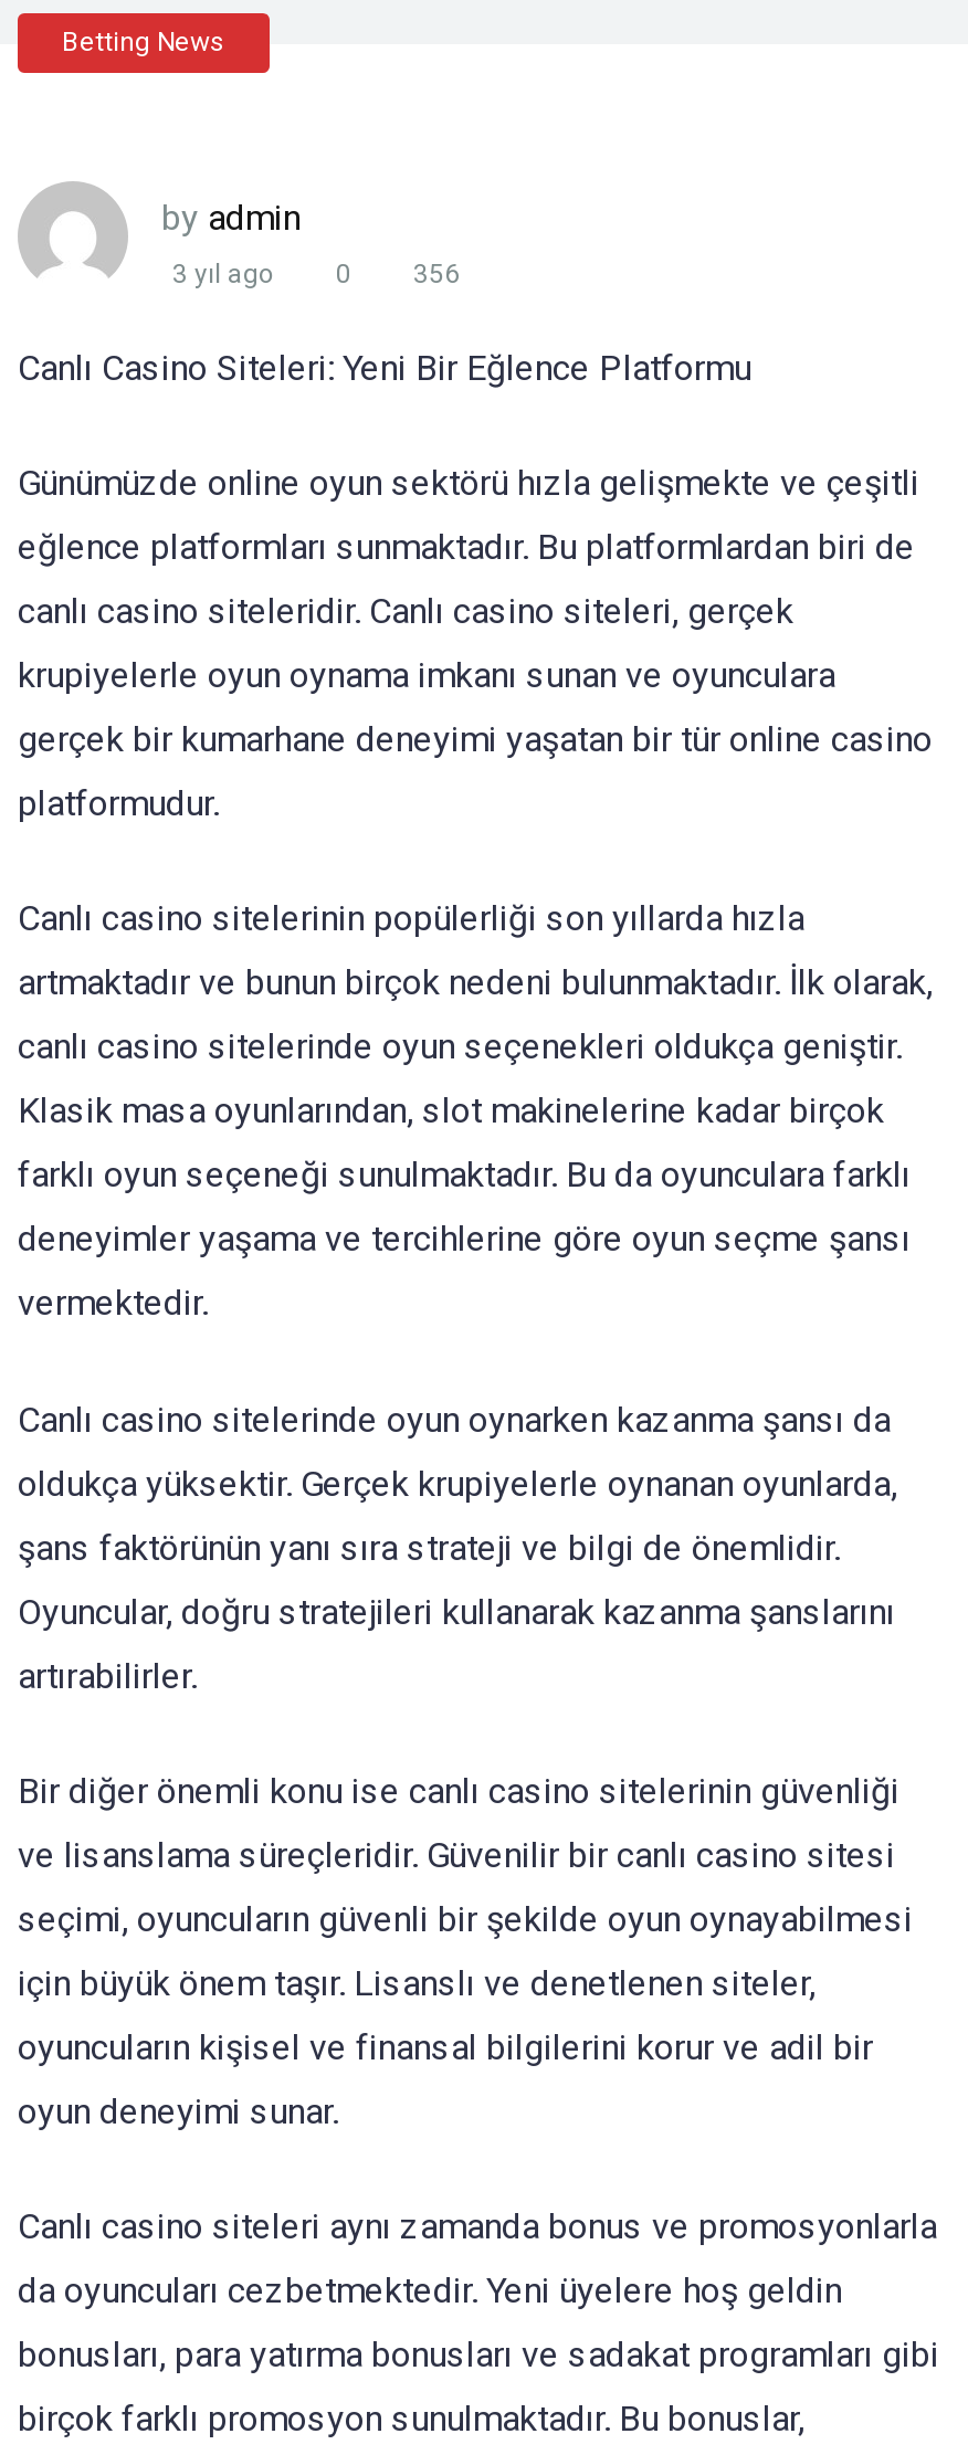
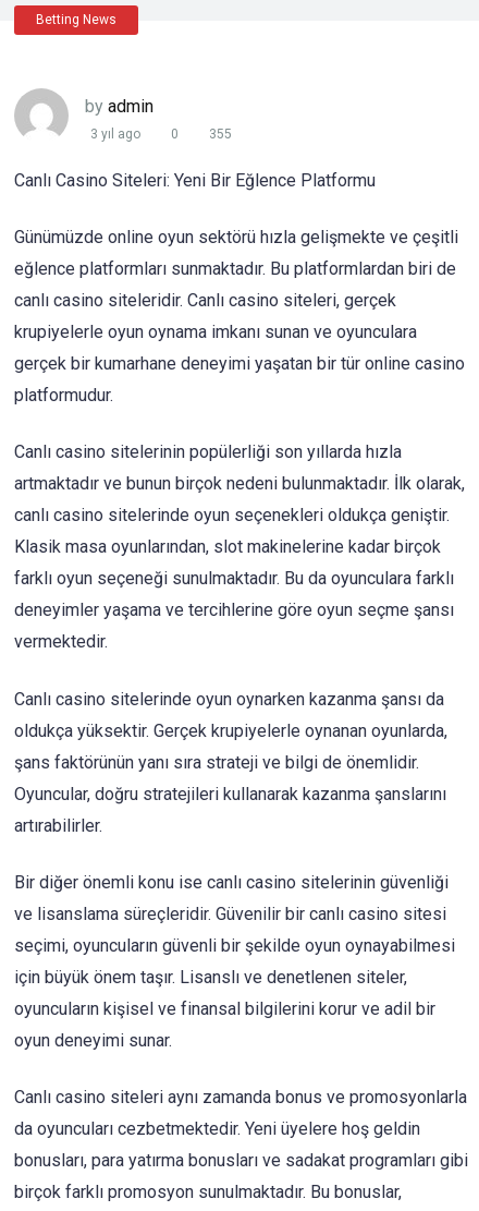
[413,259,460,290] 356 -> [209,127,232,142] 355

